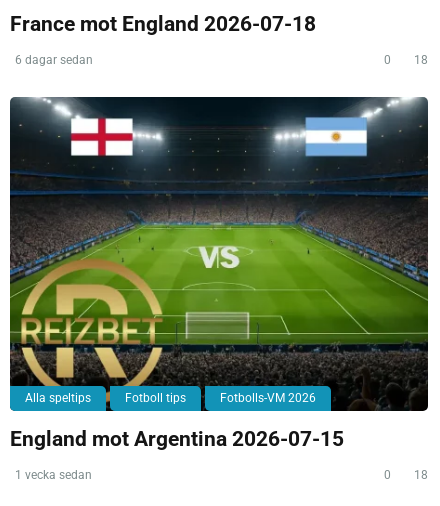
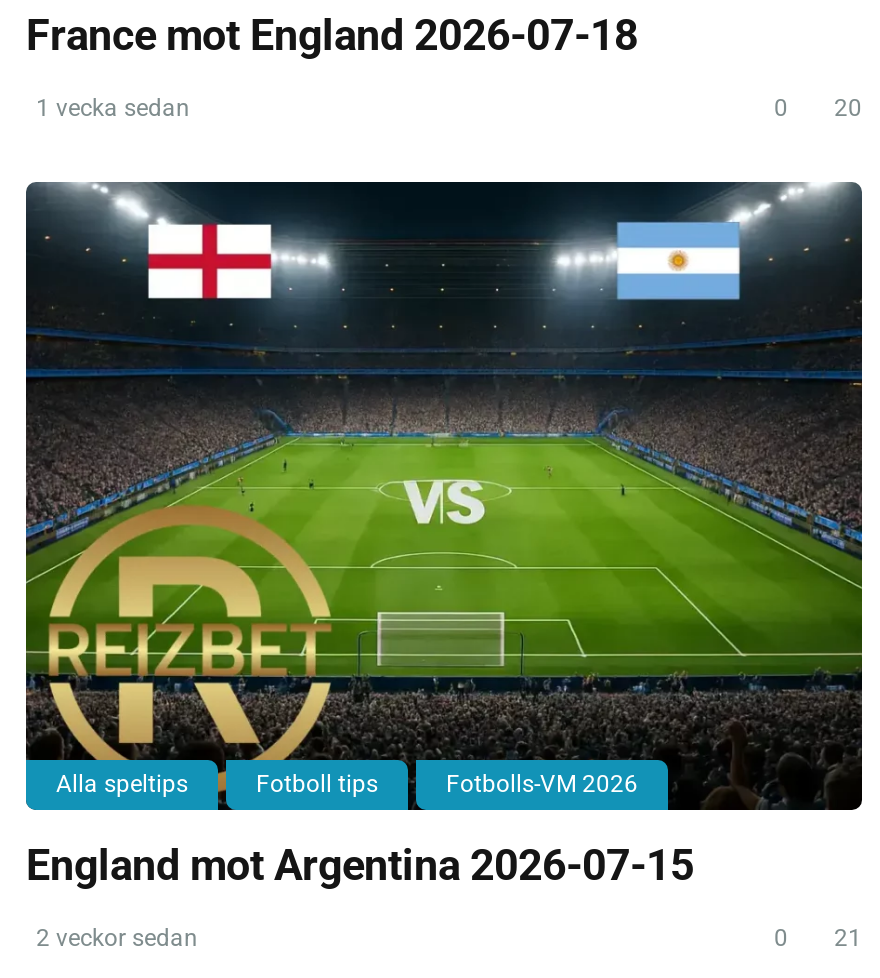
[15,53,93,67] 6 dagar sedan -> [36,95,190,123] 1 vecka sedan
[384,53,428,67] 0 18 -> [774,95,862,123] 0 20
[15,468,92,482] 1 vecka sedan -> [36,924,198,952] 2 veckor sedan
[384,468,428,482] 0 18 -> [774,924,862,952] 0 21

